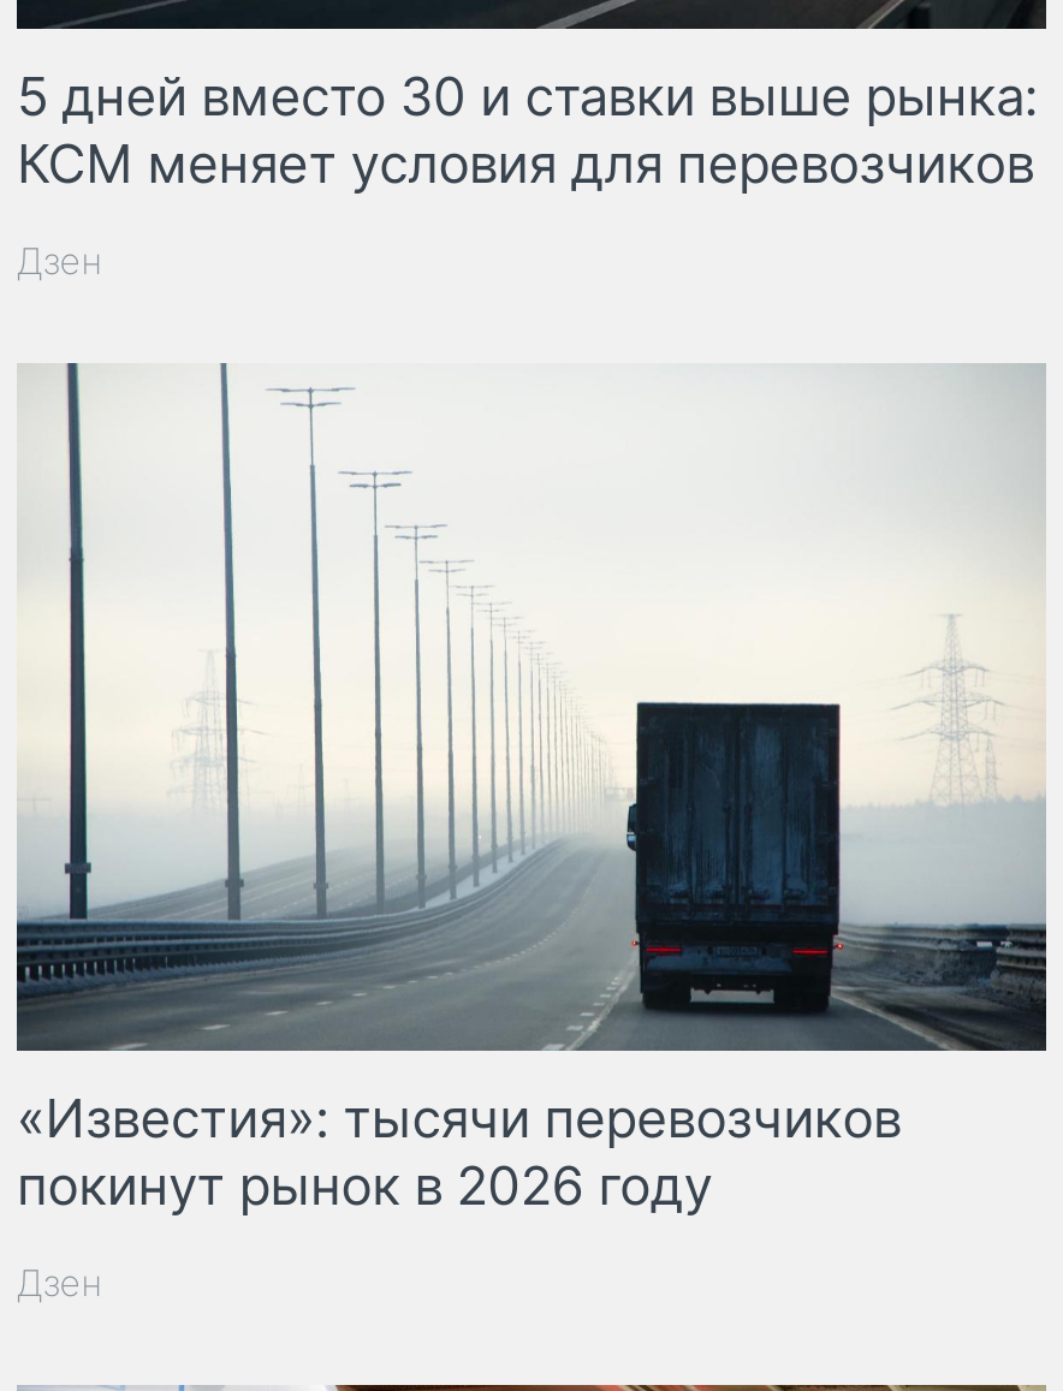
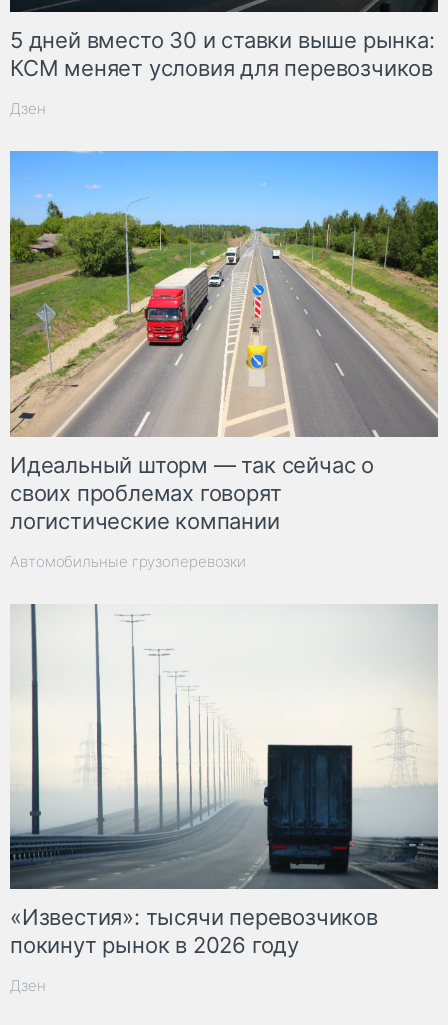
none -> [9,150,439,571] [image] | Идеальный шторм — так сейчас о | своих проблемах говорят | логистические компании | Автомобильные грузоперевозки

